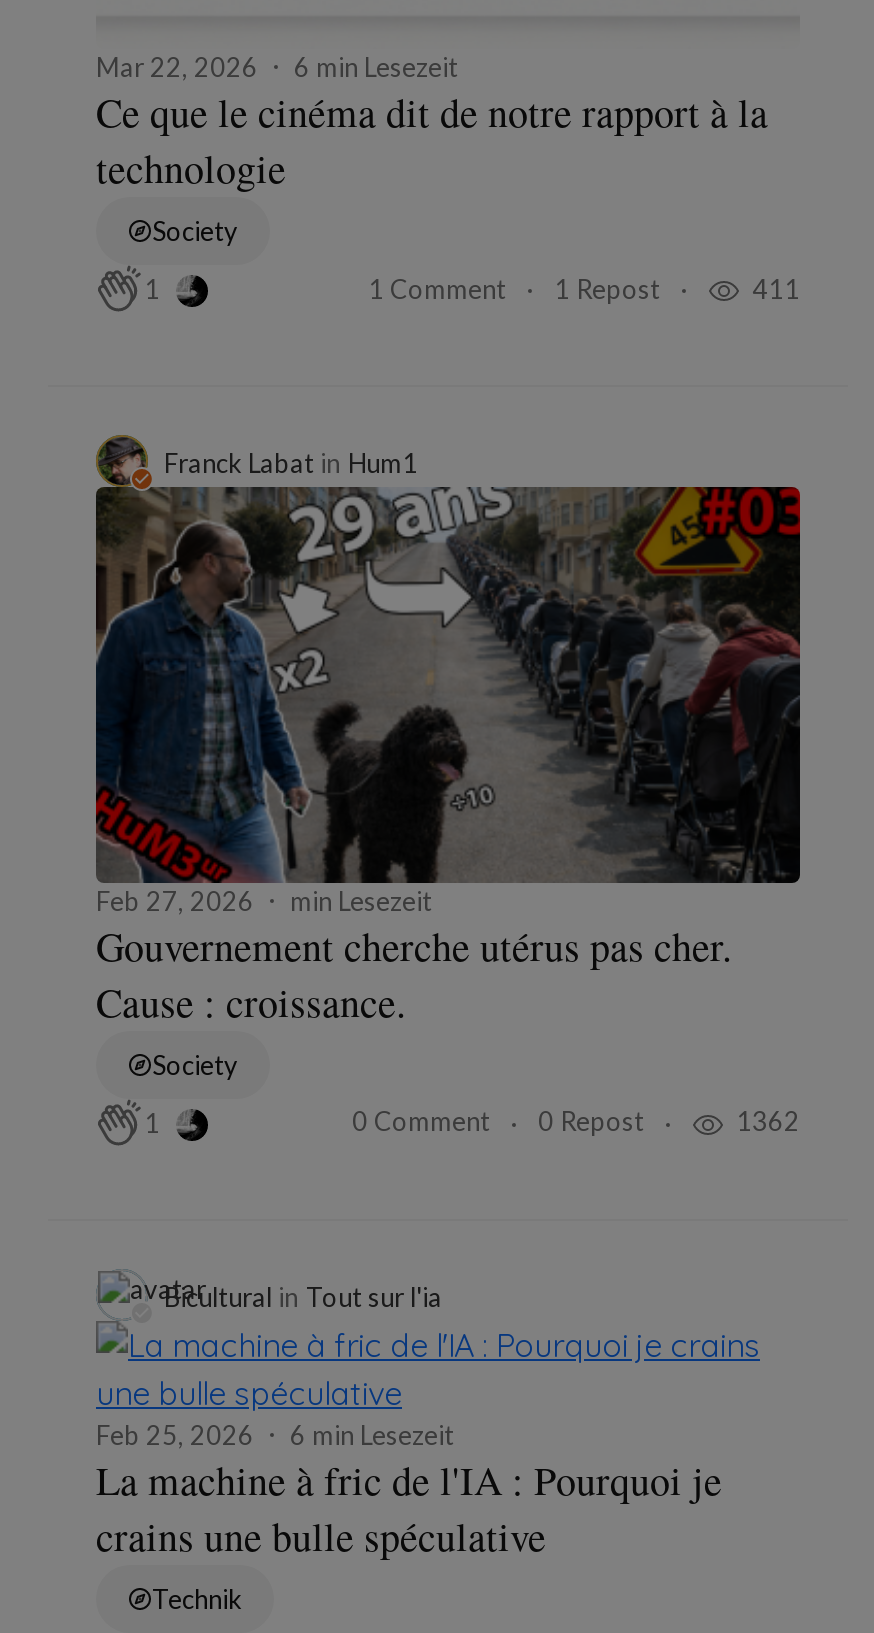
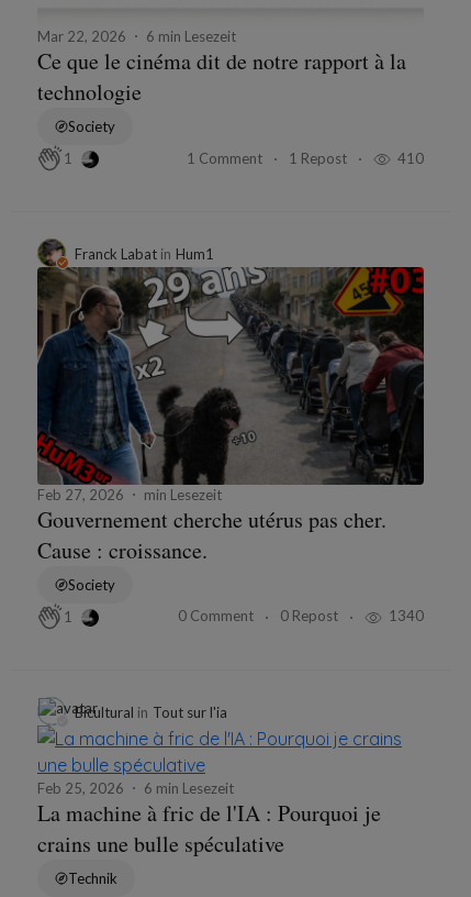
[752,272,800,304] 411 -> [397,149,424,167] 410
[736,1106,800,1138] 1362 -> [389,607,424,625] 1340

